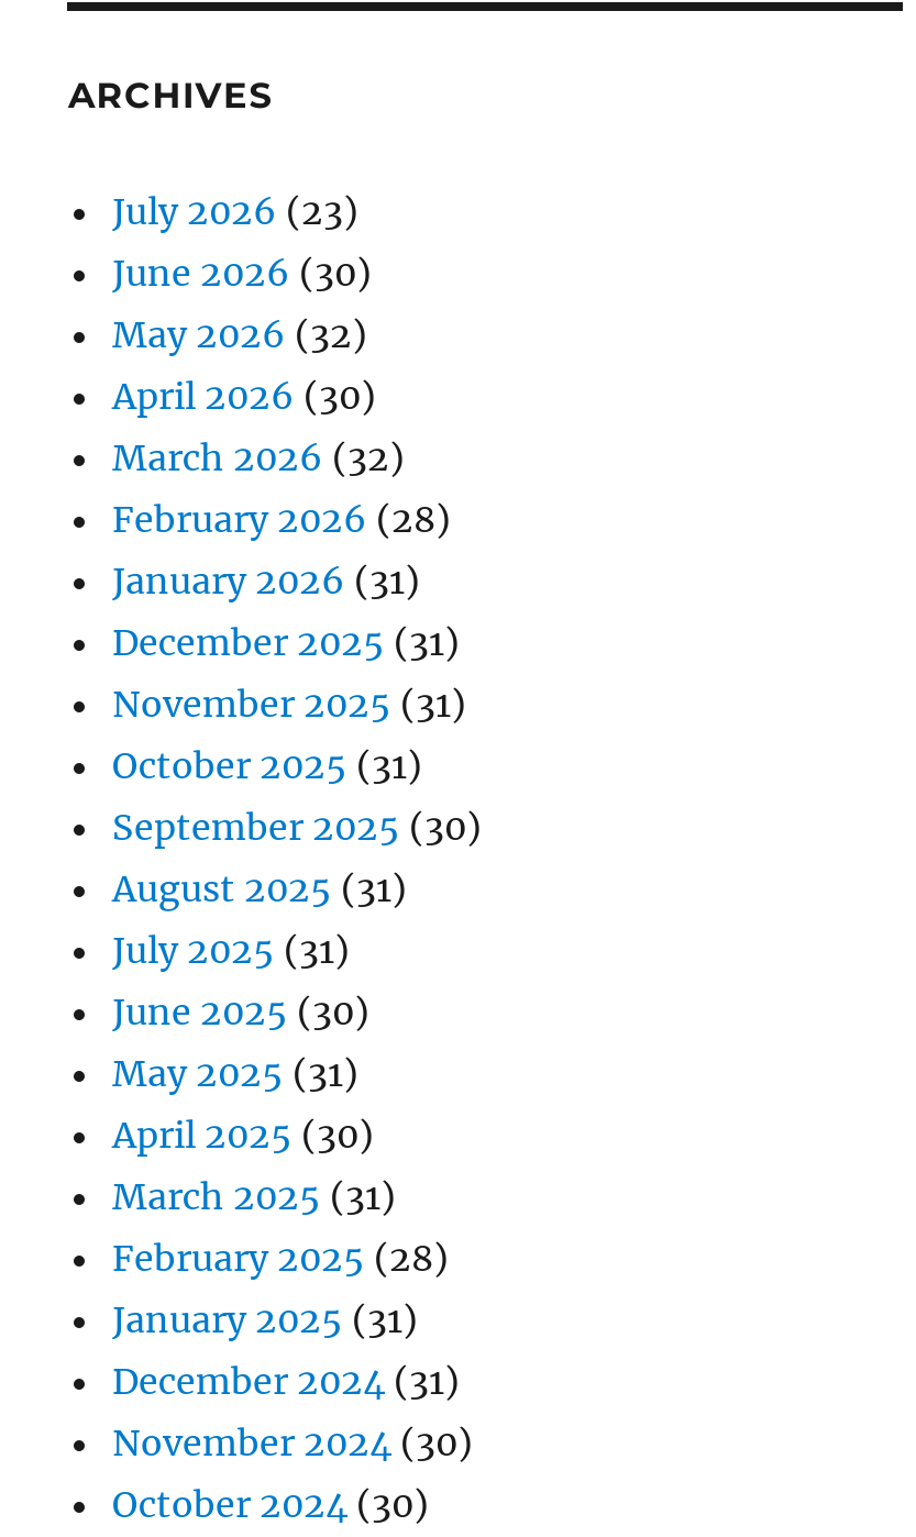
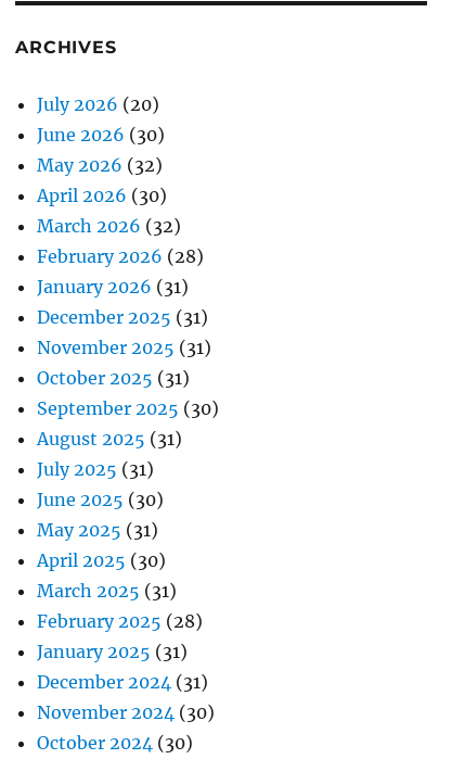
[112,190,358,234] July 2026 (23) -> [37,94,160,116] July 2026 (20)

